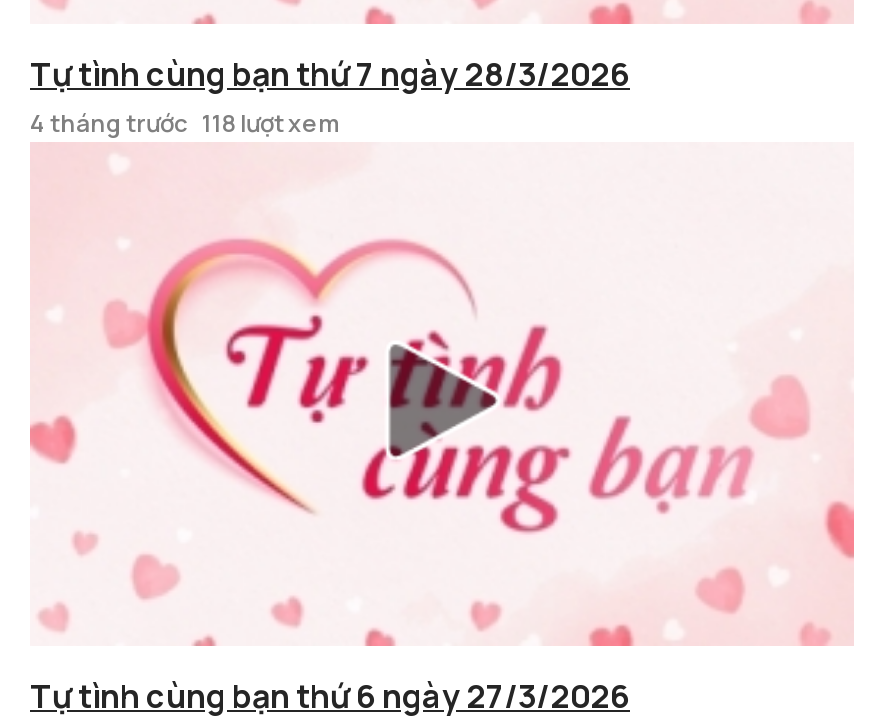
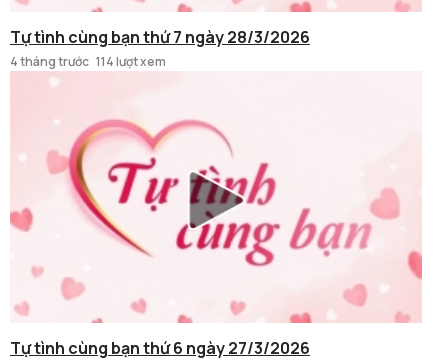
[30,107,340,141] 4 tháng trước 118 lượt xem -> [10,53,166,70] 4 tháng trước 114 lượt xem

